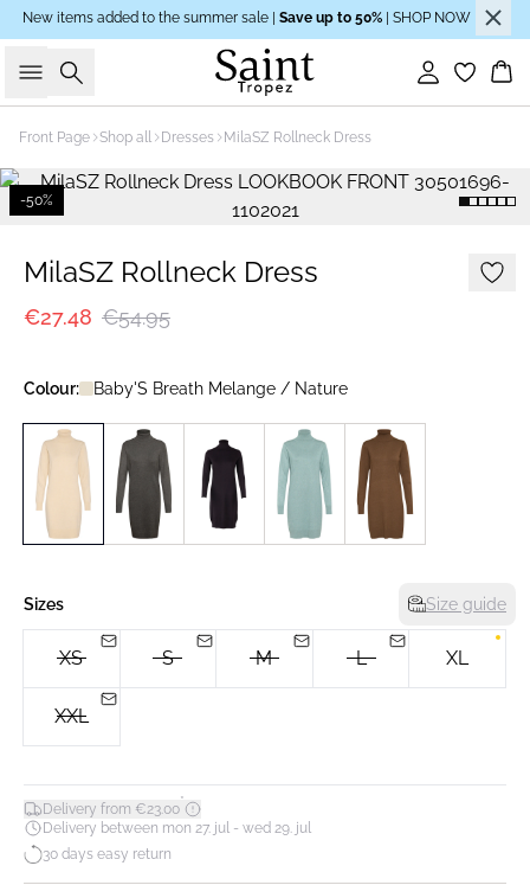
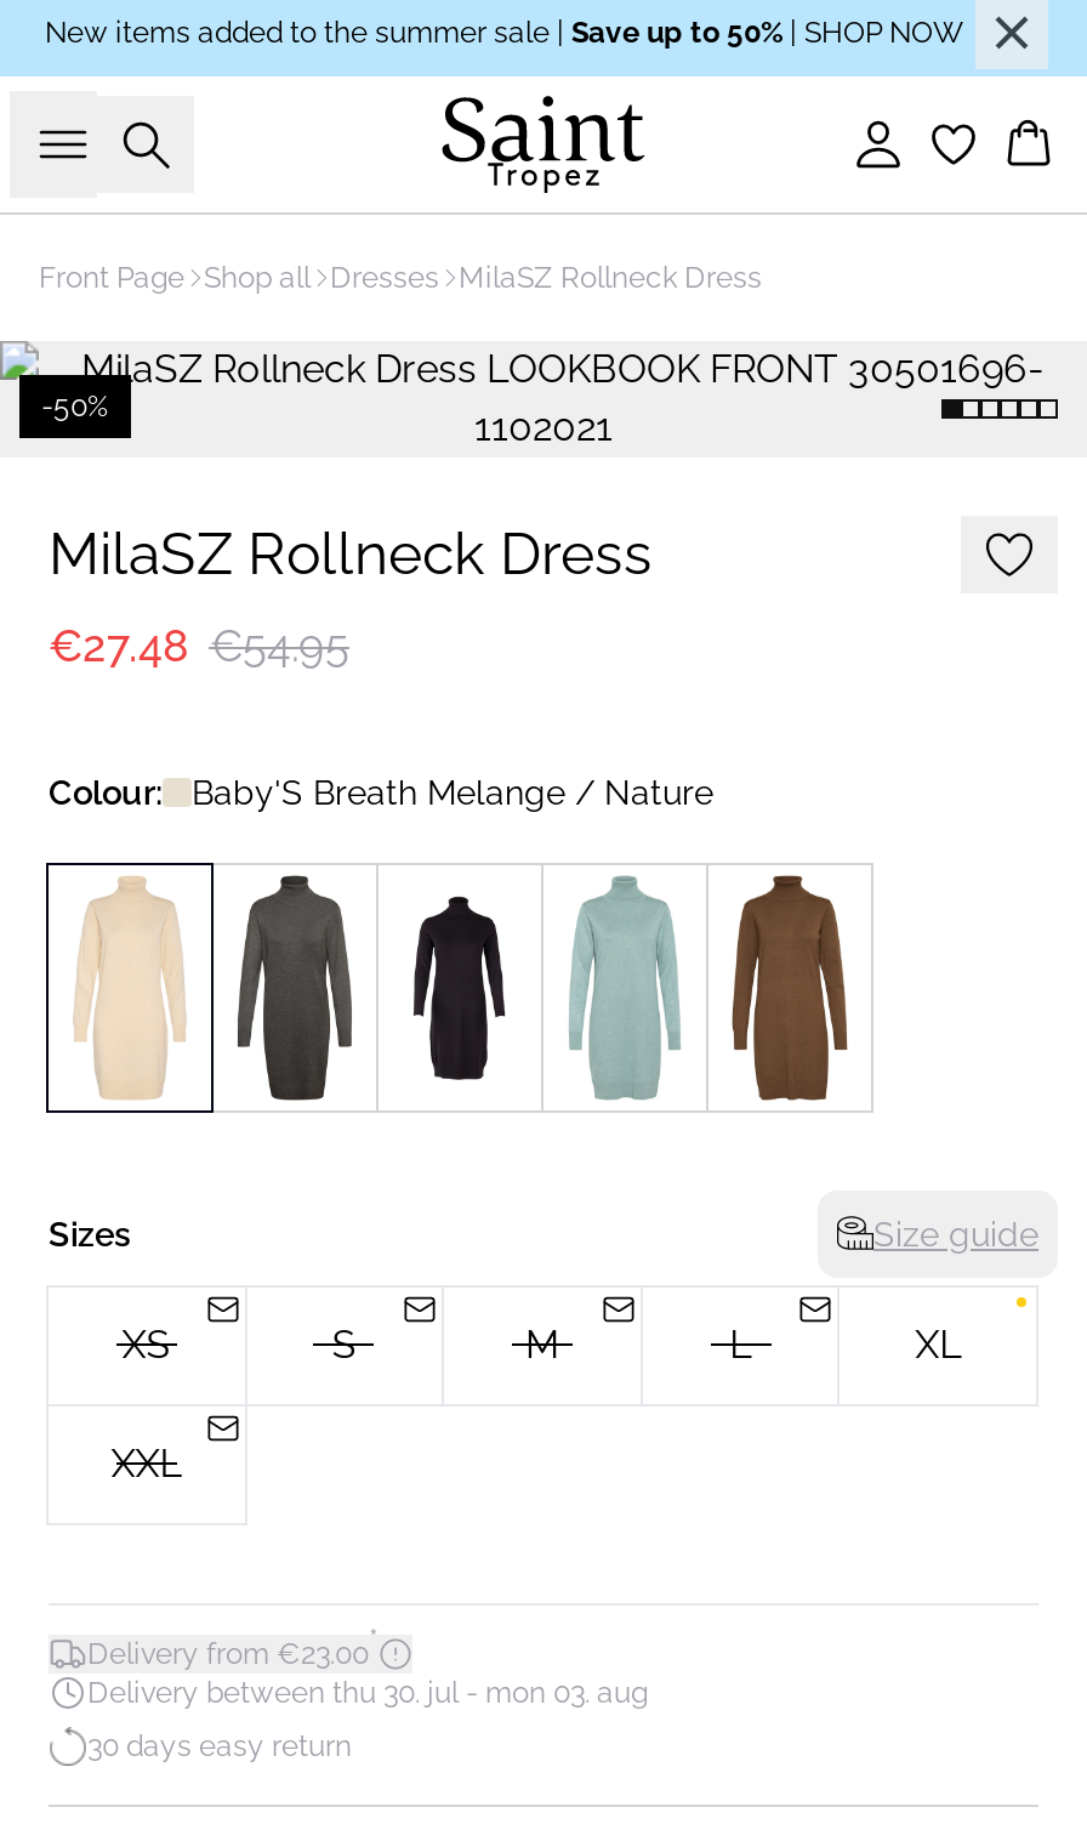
[43,819,311,836] Delivery between mon 27. jul - wed 29. jul -> [87,1675,648,1709] Delivery between thu 30. jul - mon 03. aug

